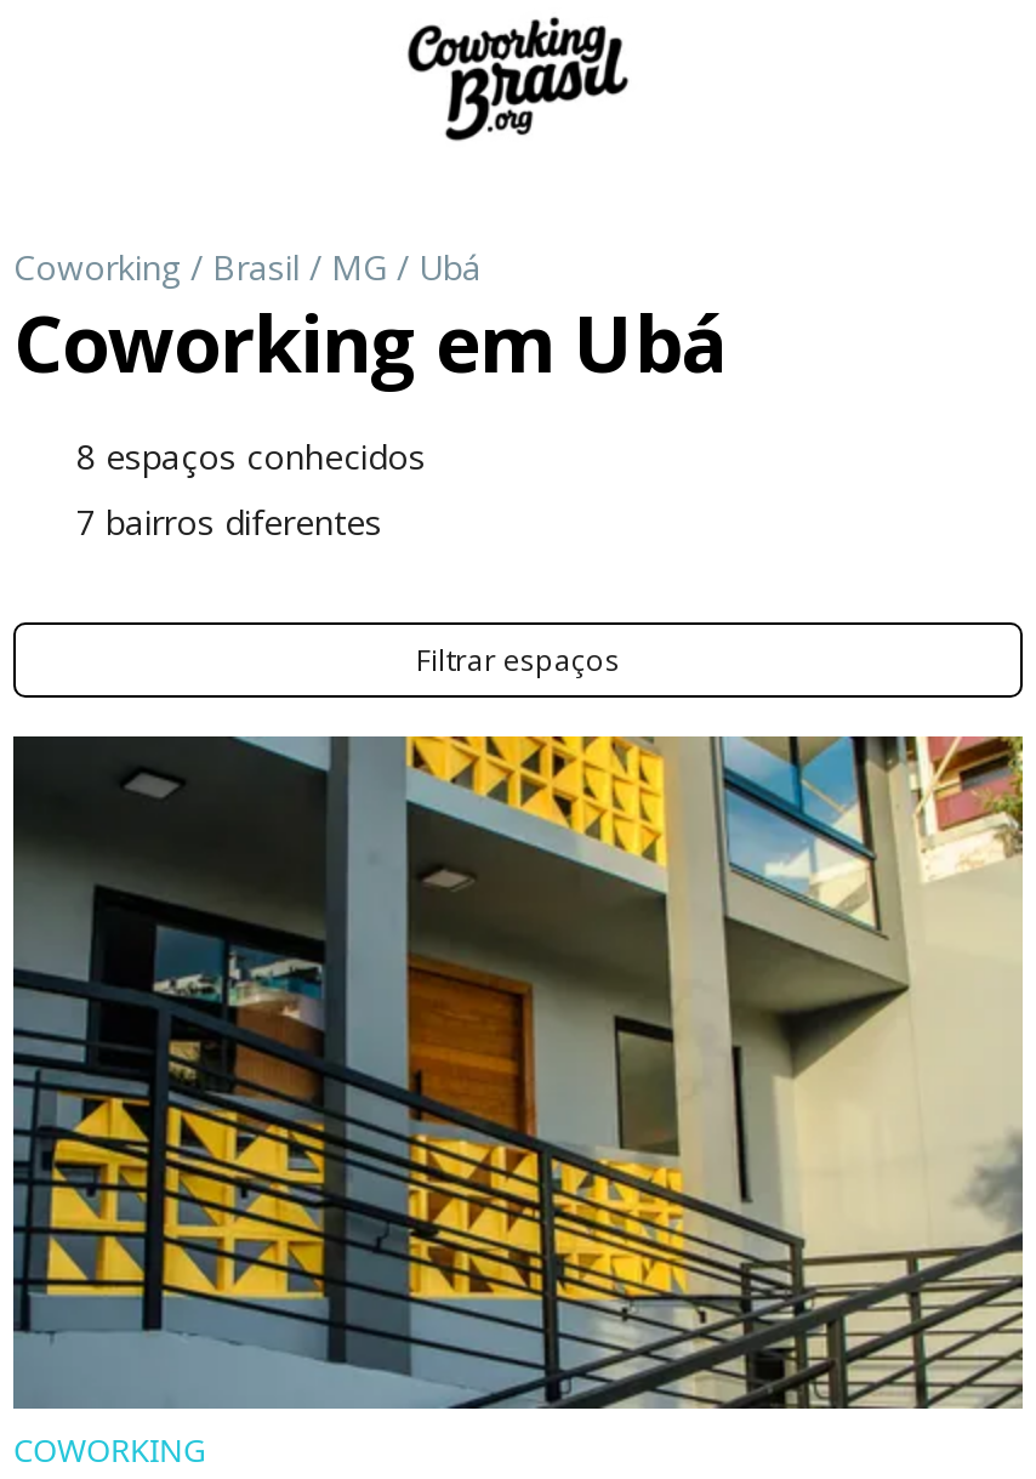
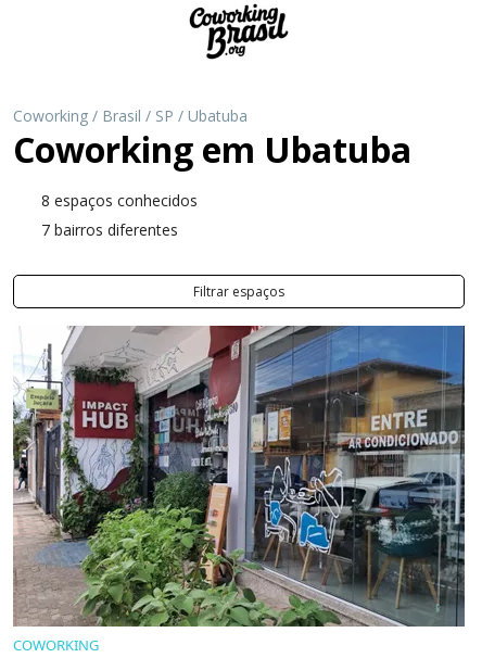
[13,244,482,290] Coworking / Brasil / MG / Ubá -> [13,105,248,126] Coworking / Brasil / SP / Ubatuba
[13,290,727,394] Coworking em Ubá -> [13,126,411,173] Coworking em Ubatuba
[11,734,1025,1411] [image] -> [12,325,466,628] [image]

